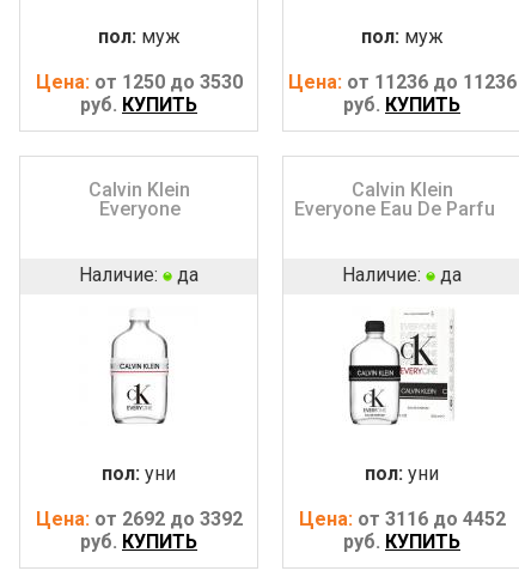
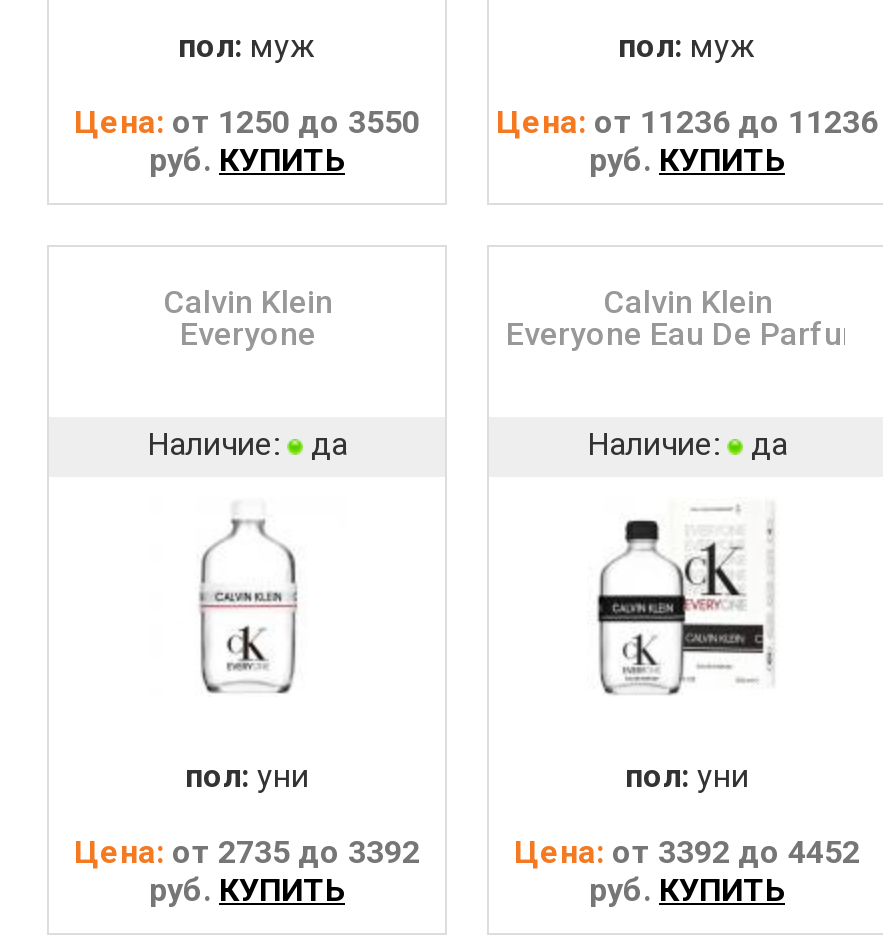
[35,70,242,93] Цена: от 1250 до 3530 -> [74,102,420,140] Цена: от 1250 до 3550
[35,507,242,530] Цена: от 2692 до 3392 -> [74,832,420,870] Цена: от 2735 до 3392
[298,507,505,530] Цена: от 3116 до 4452 -> [514,832,860,870] Цена: от 3392 до 4452

